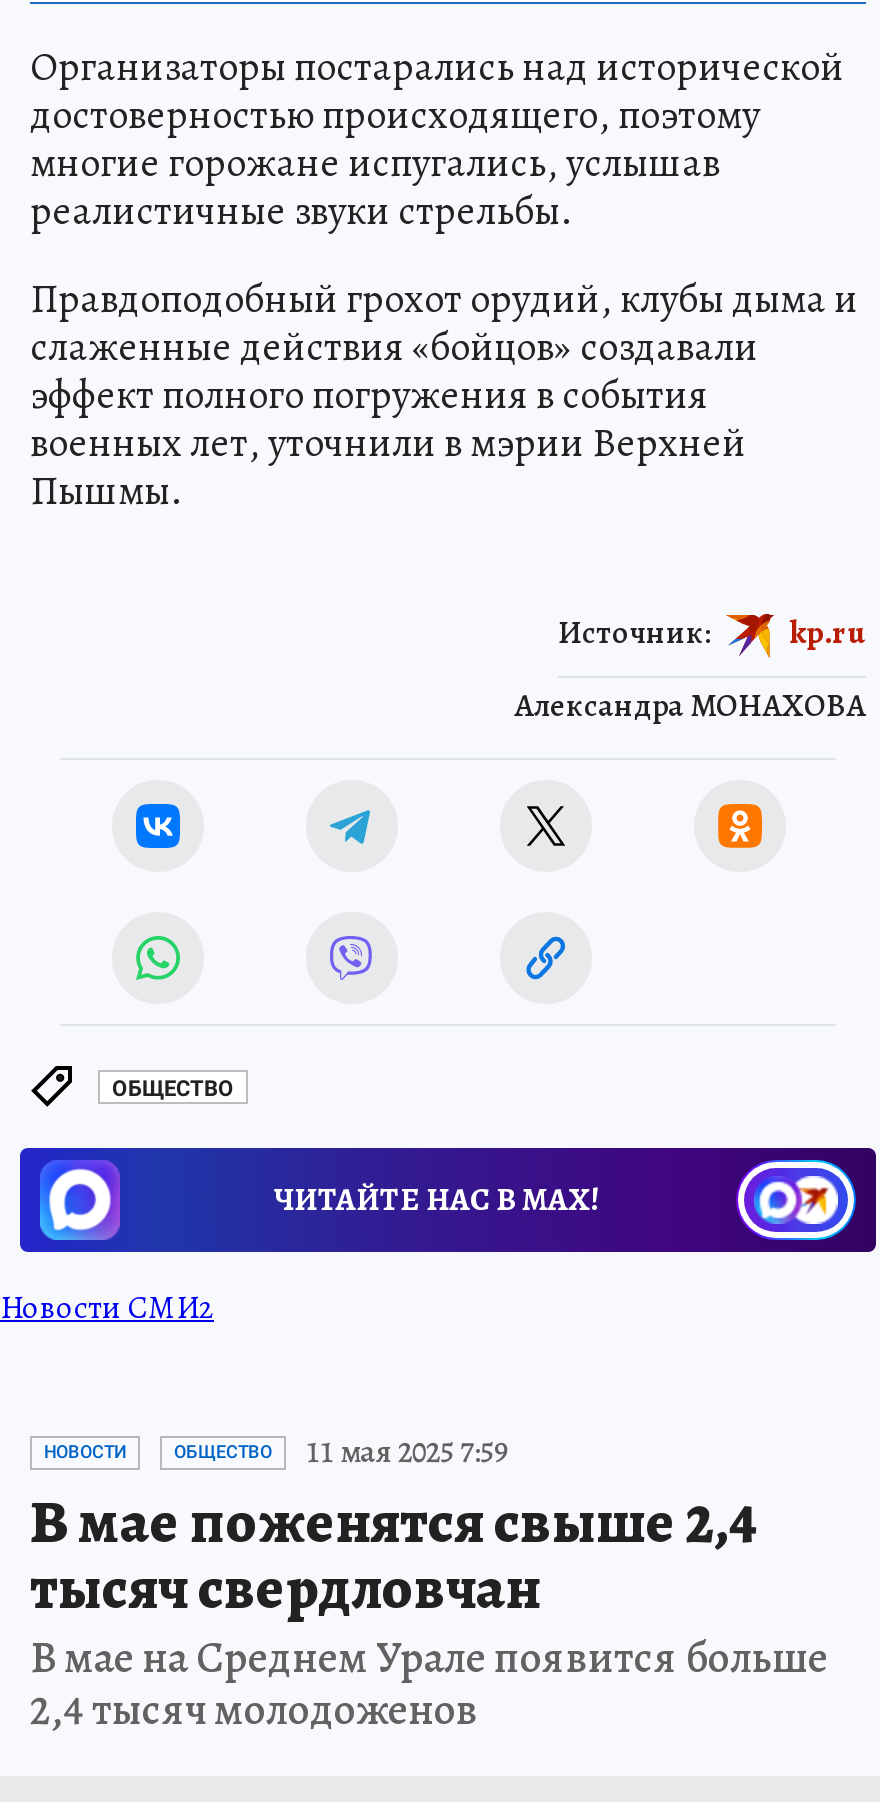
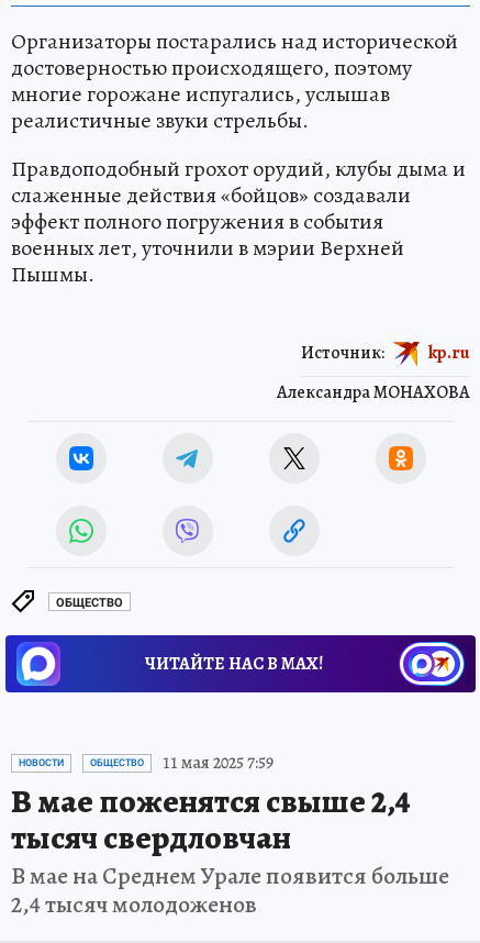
[0,1286,214,1330] Новости СМИ2 -> none

